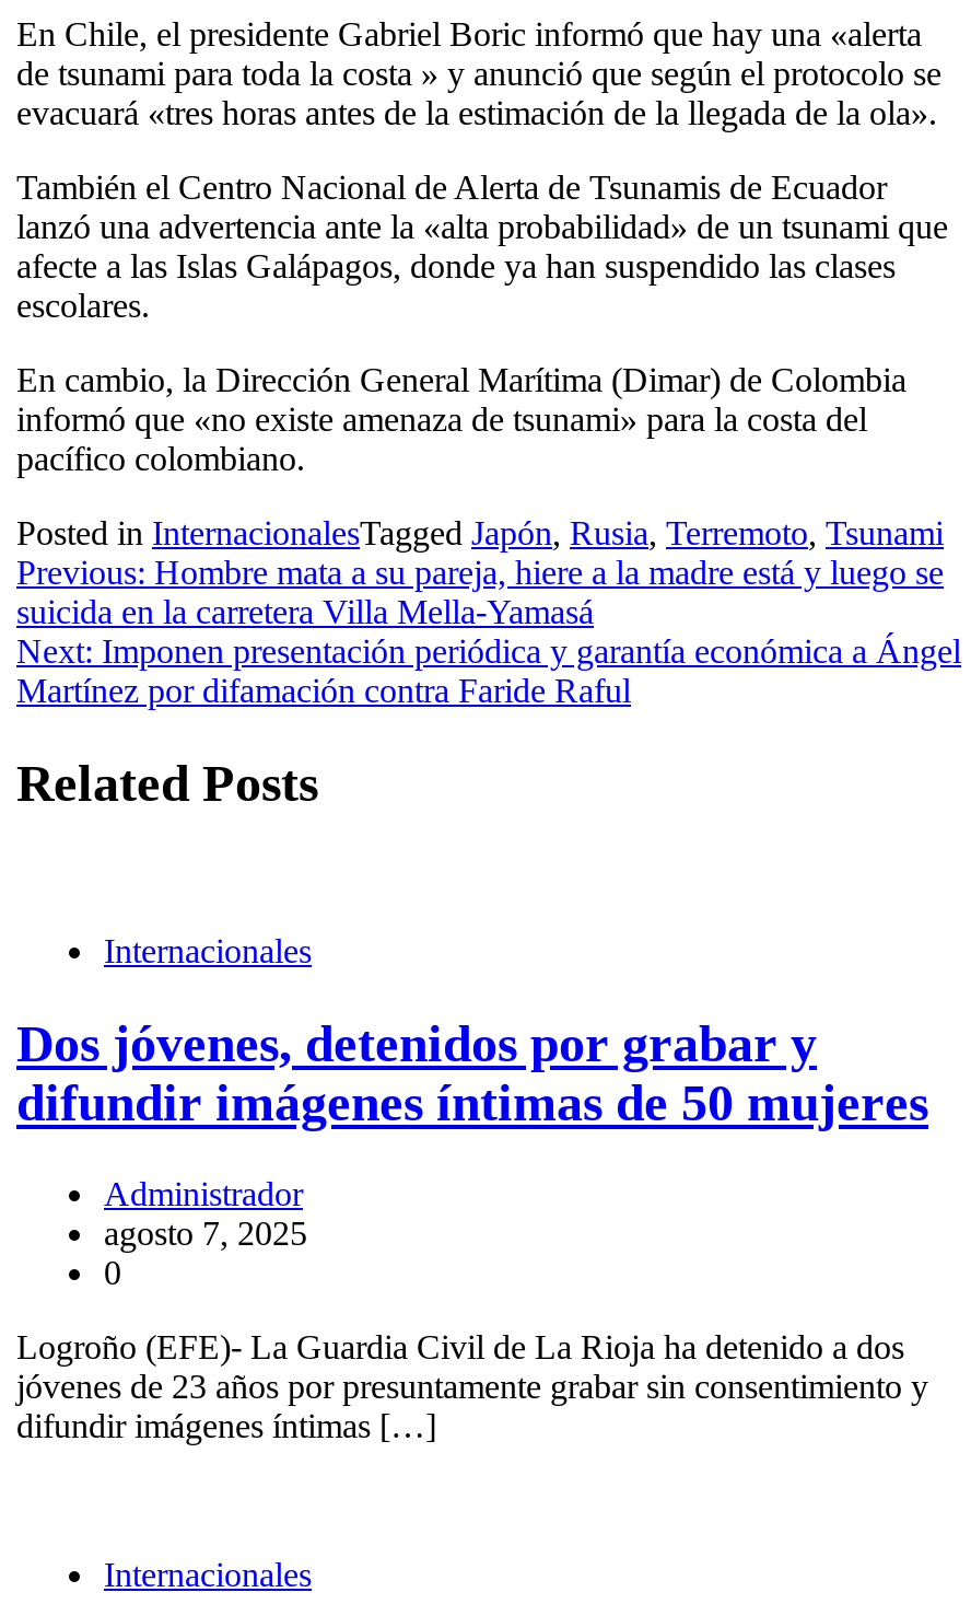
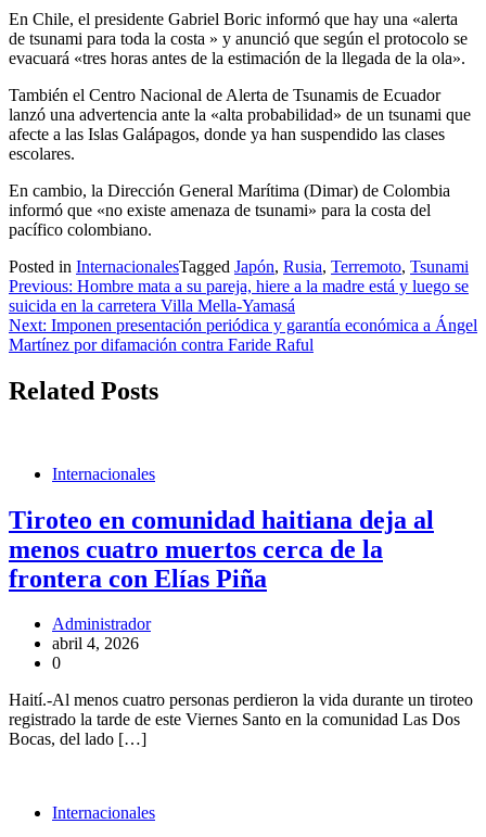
[16,1014,928,1130] Dos jóvenes, detenidos por grabar y | difundir imágenes íntimas de 50 mujeres -> [9,505,434,592] Tiroteo en comunidad haitiana deja al | menos cuatro muertos cerca de la | frontera con Elías Piña
[104,1215,307,1253] agosto 7, 2025 -> [52,634,139,653] abril 4, 2026
[16,1329,928,1445] Logroño (EFE)- La Guardia Civil de La Rioja ha detenido a dos | jóvenes de 23 años por presuntamente grabar sin consentimiento y | difundir imágenes íntimas […] -> [9,691,473,748] Haití.-Al menos cuatro personas perdieron la vida durante un tiroteo | registrado la tarde de este Viernes Santo en la comunidad Las Dos | Bocas, del lado […]

